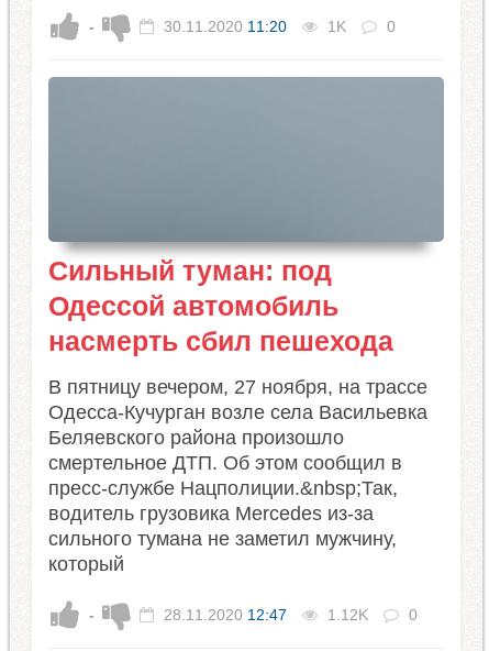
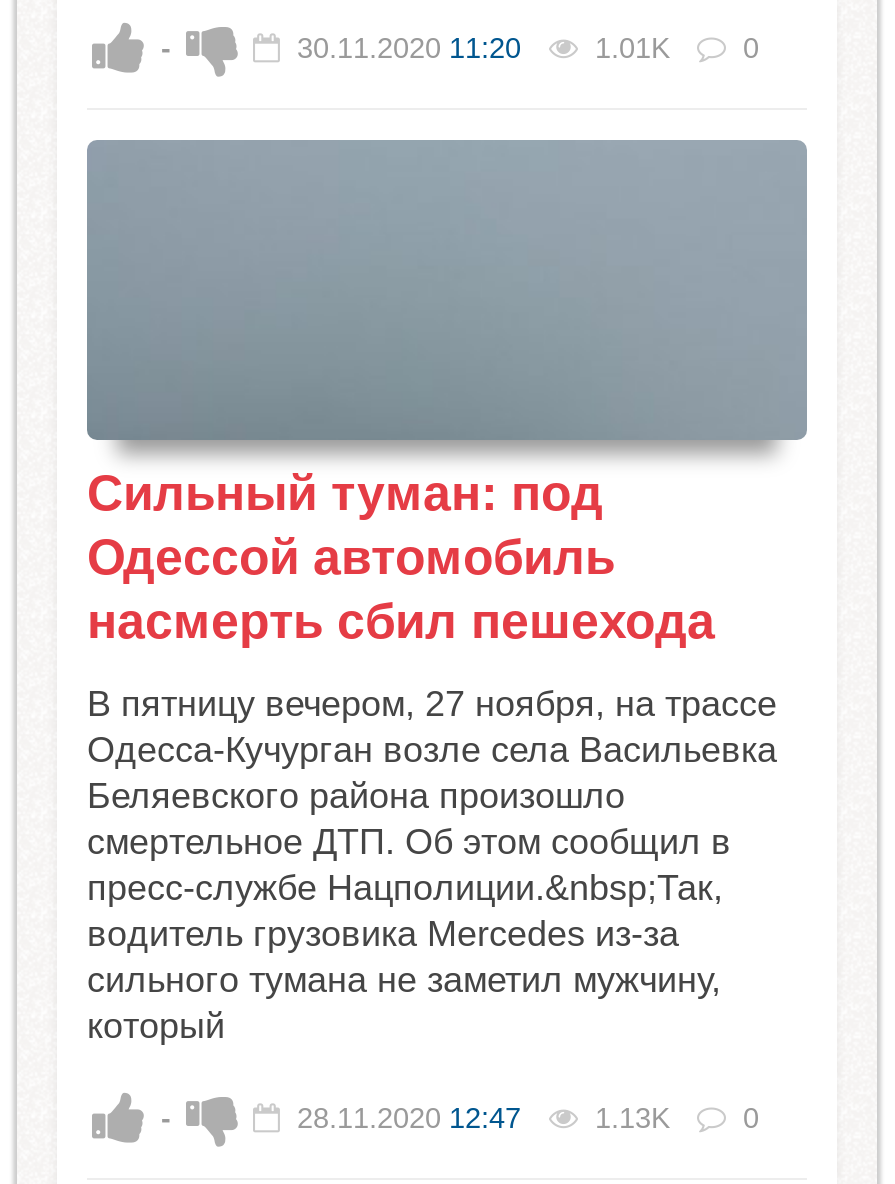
[323,18,346,36] 1K -> [587,33,669,65] 1.01K
[323,606,368,624] 1.12K -> [587,1102,669,1134] 1.13K

